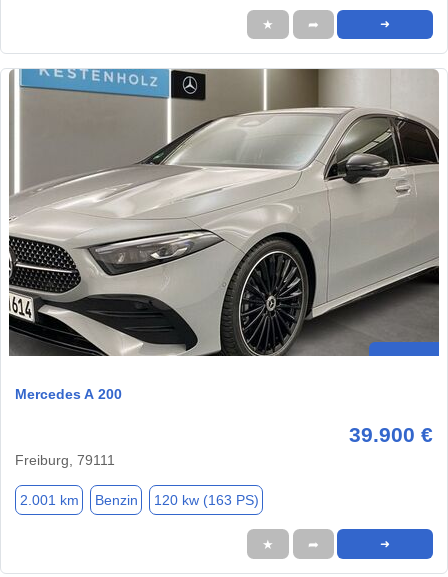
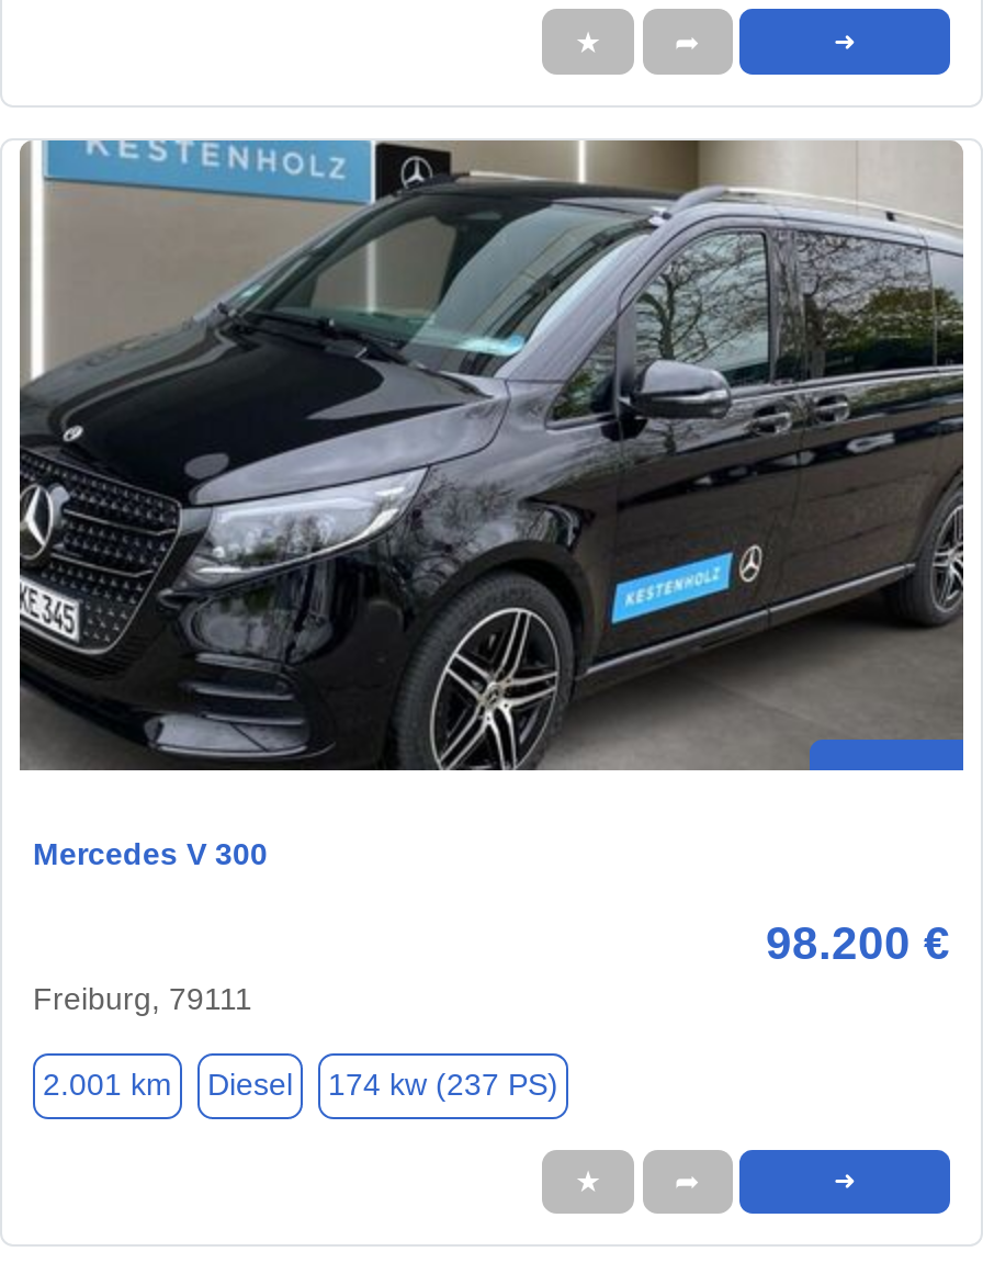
[8,84,439,402] [image] | Mercedes A 200 -> [18,170,963,871] [image] | Mercedes V 300
[349,423,433,446] 39.900 € -> [766,917,950,968] 98.200 €
[94,492,258,508] Benzin | 120 kw (163 PS) -> [207,1068,558,1103] Diesel | 174 kw (237 PS)

